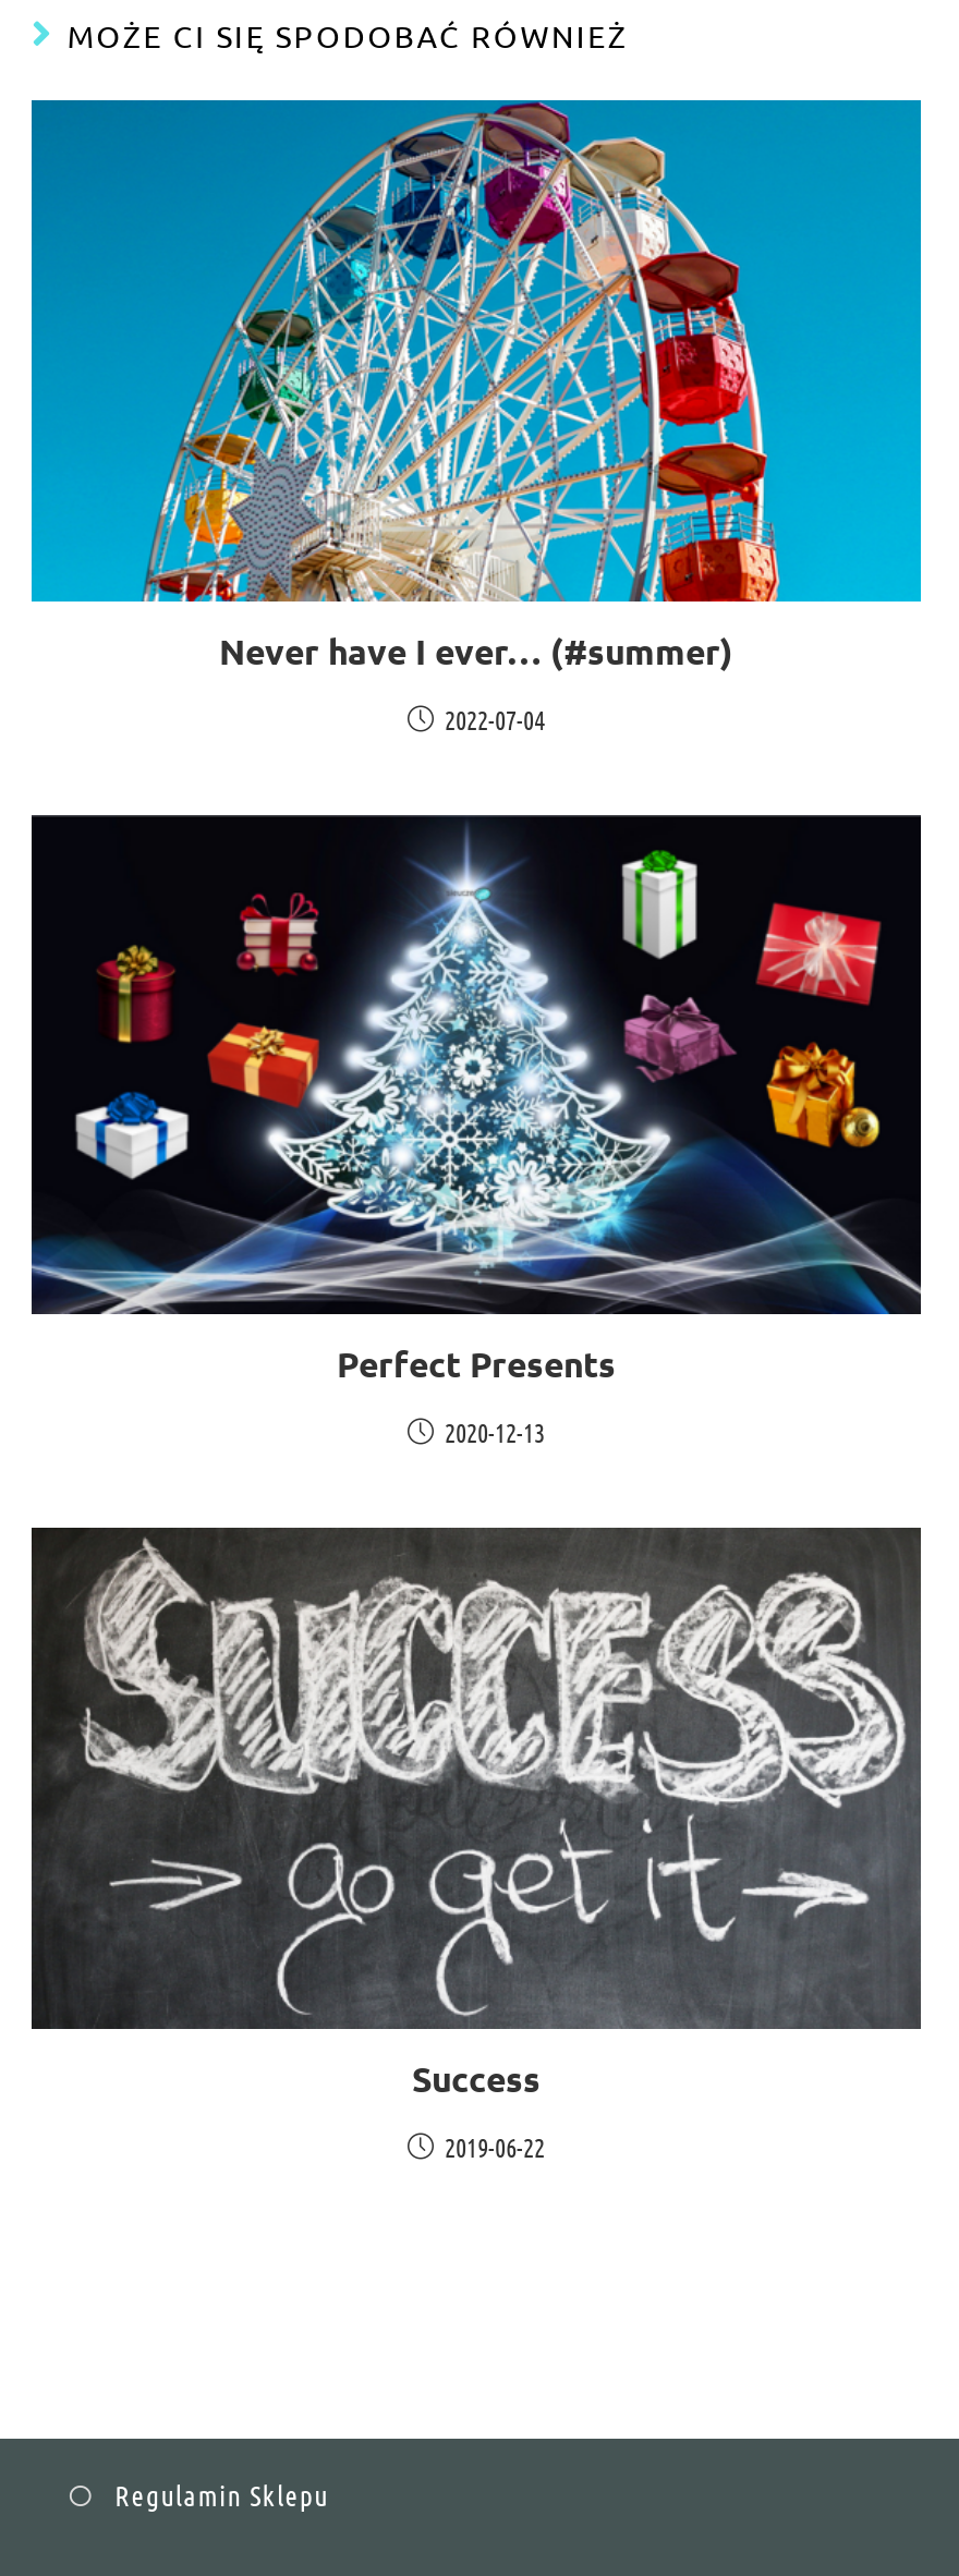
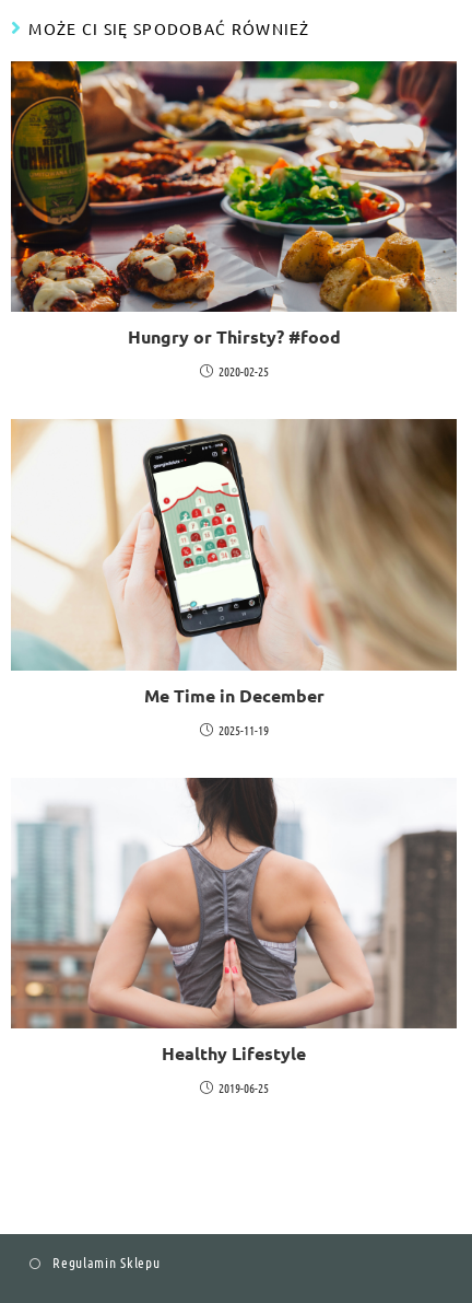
[29,98,923,672] [image] | Never have I ever… (#summer) -> [10,60,458,348] [image] | Hungry or Thirsty? #food
[445,701,545,736] 2022-07-04 -> [218,363,268,380] 2020-02-25
[29,813,923,1386] [image] | Perfect Presents -> [11,418,458,707] [image] | Me Time in December
[445,1414,545,1449] 2020-12-13 -> [218,721,268,738] 2025-11-19
[29,1526,923,2100] [image] | Success -> [10,777,457,1065] [image] | Healthy Lifestyle
[445,2128,545,2163] 2019-06-22 -> [218,1079,268,1097] 2019-06-25

